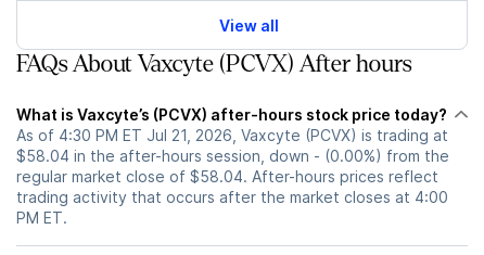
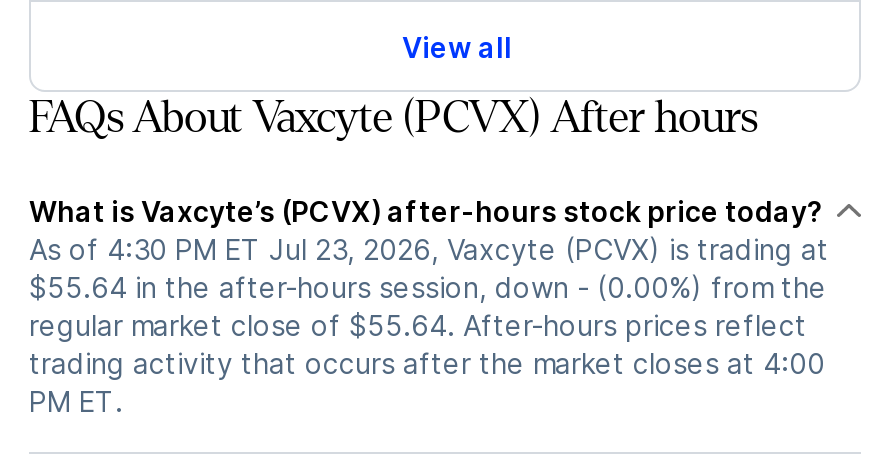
[16,126,448,144] As of 4:30 PM ET Jul 21, 2026, Vaxcyte (PCVX) is trading at -> [29,232,829,266] As of 4:30 PM ET Jul 23, 2026, Vaxcyte (PCVX) is trading at
[16,146,449,165] $58.04 in the after-hours session, down - (0.00%) from the -> [29,270,827,304] $55.64 in the after-hours session, down - (0.00%) from the
[16,167,438,186] regular market close of $58.04. After-hours prices reflect -> [29,308,807,342] regular market close of $55.64. After-hours prices reflect

